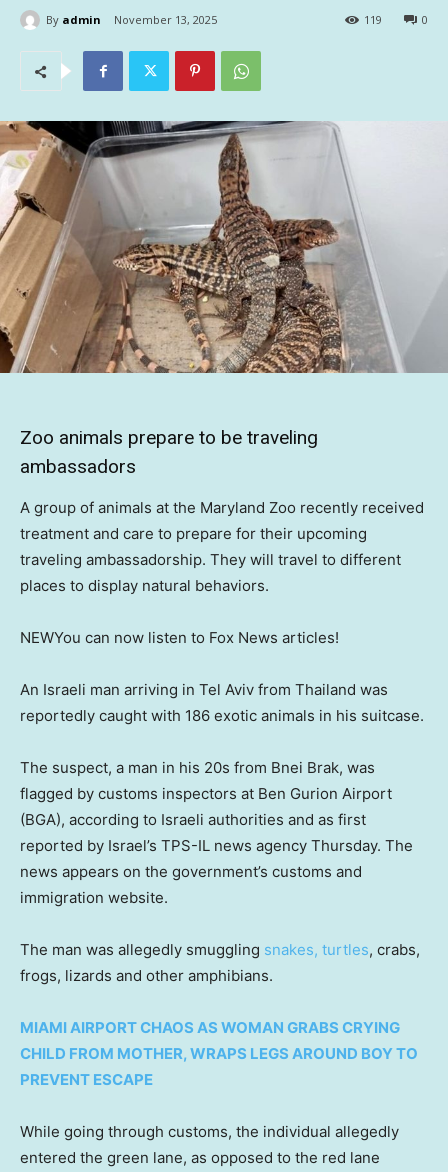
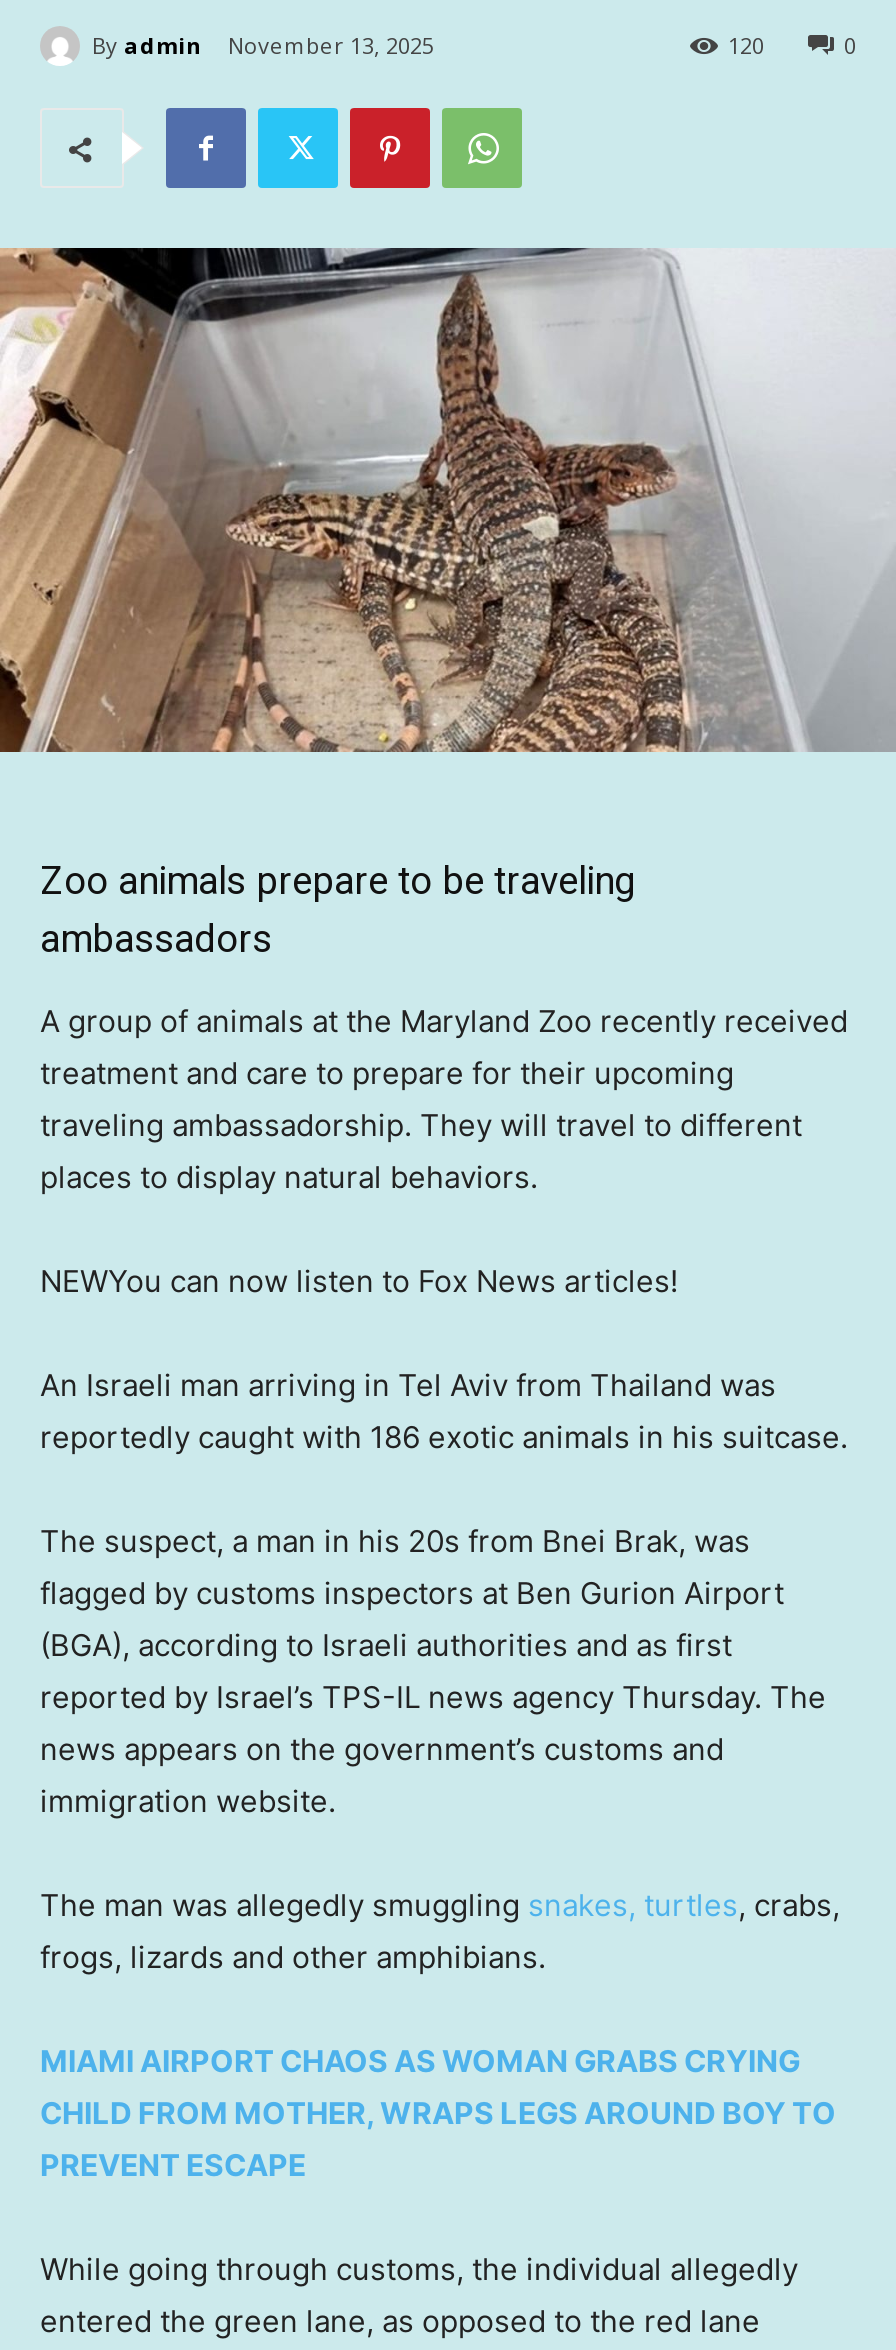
[364,12,382,27] 119 -> [728,31,764,61] 120

